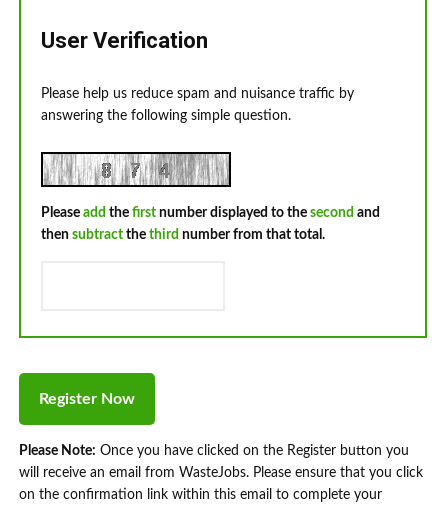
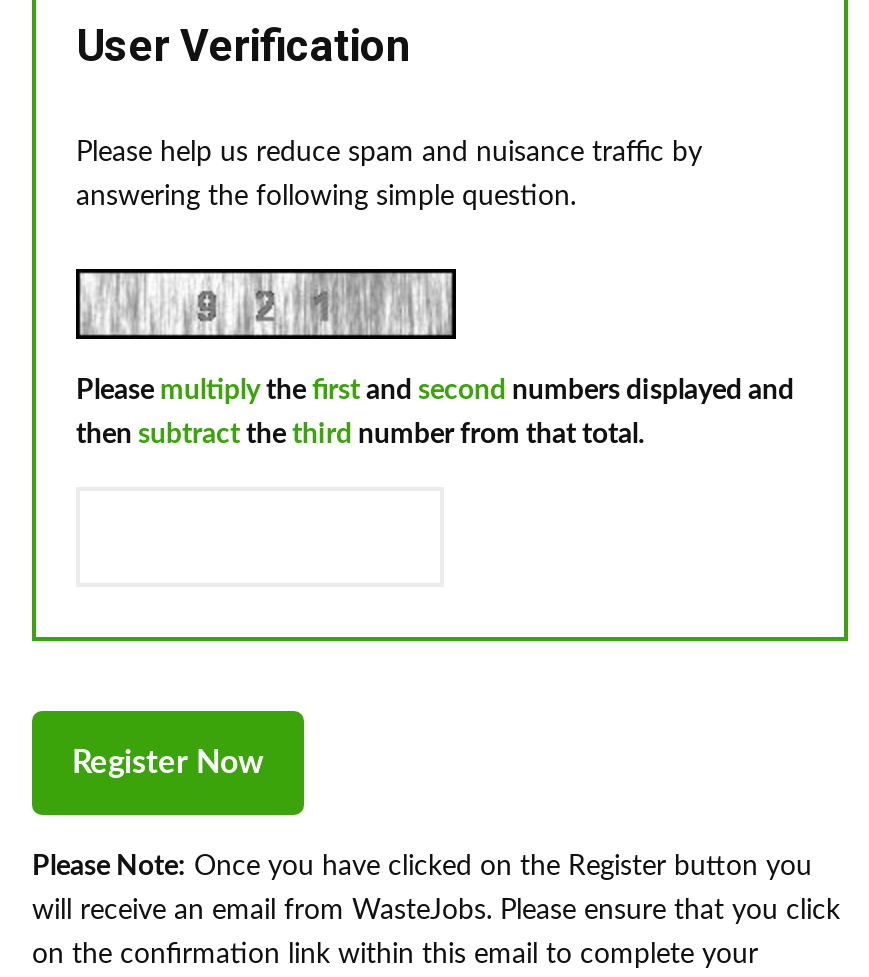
[41,206,380,220] Please add the first number displayed to the second and -> [76,378,794,406] Please multiply the first and second numbers displayed and

